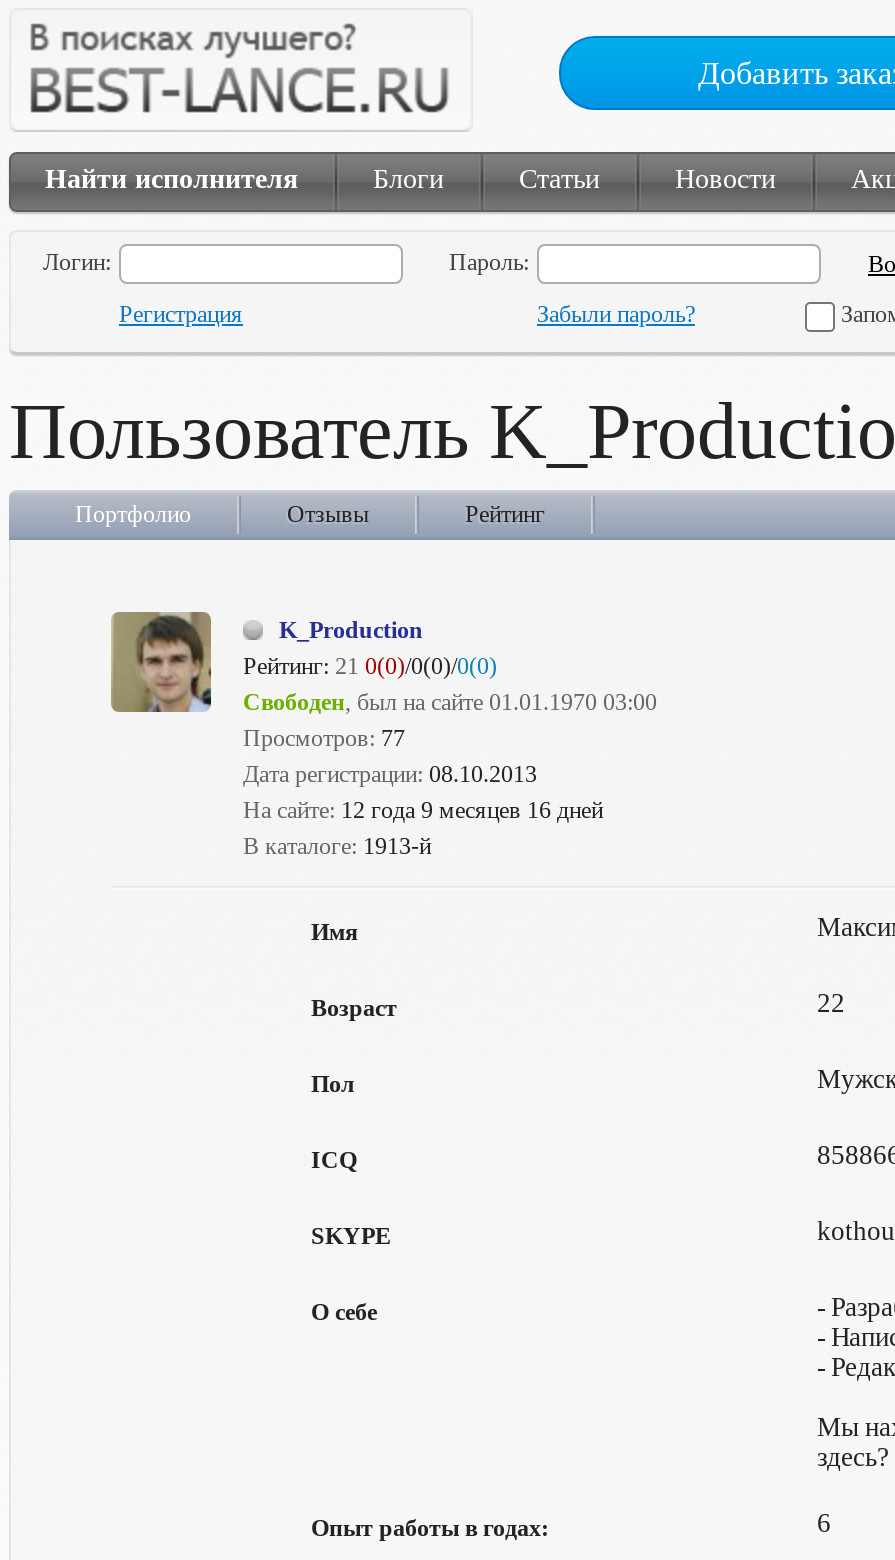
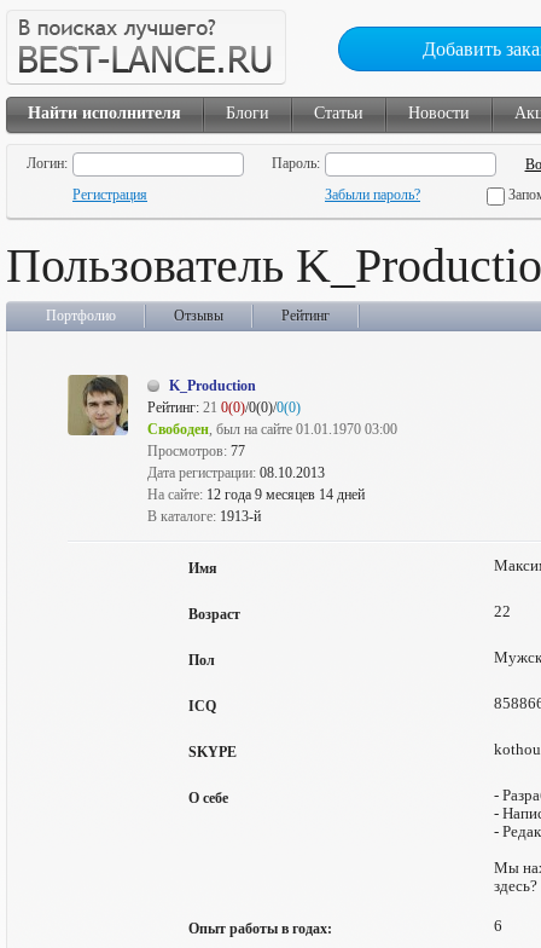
[243,796,603,824] На сайте: 12 года 9 месяцев 16 дней -> [147,486,365,503] На сайте: 12 года 9 месяцев 14 дней

